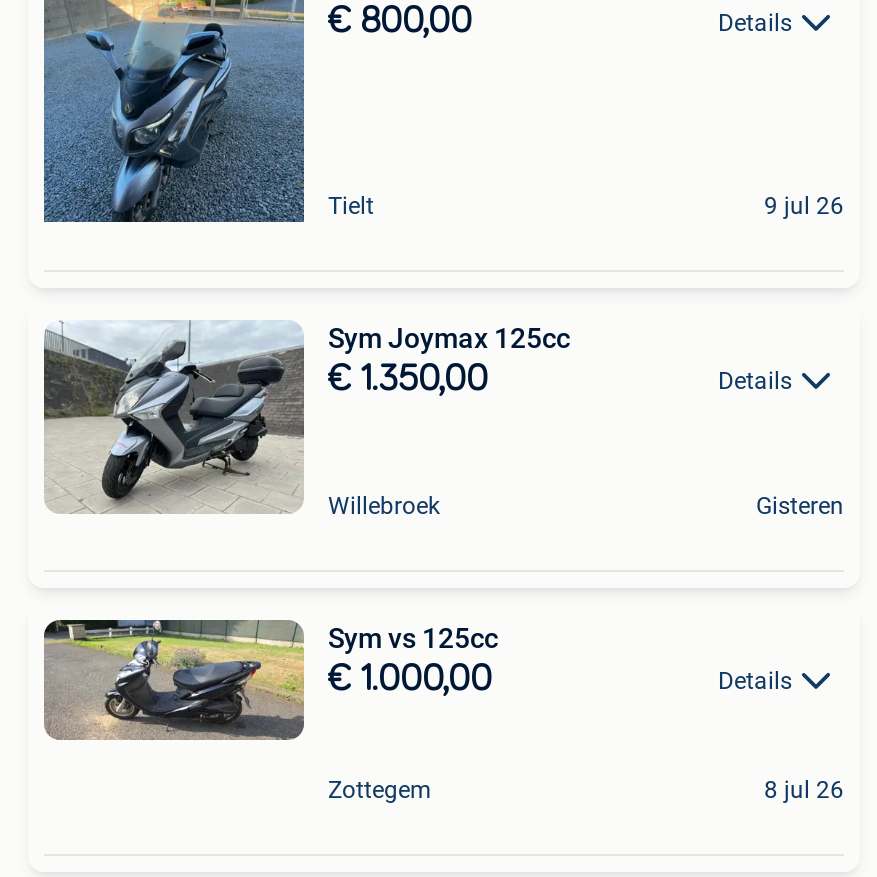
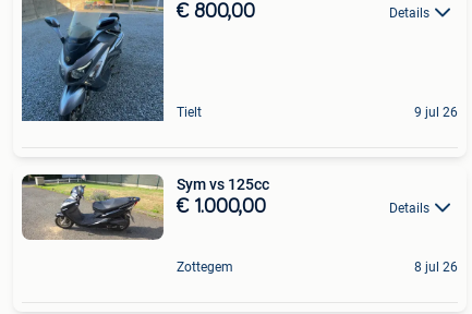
[44,320,792,514] [image] | Sym Joymax 125cc | € 1.350,00 | Details -> none
[328,492,844,520] Willebroek | Gisteren -> none

